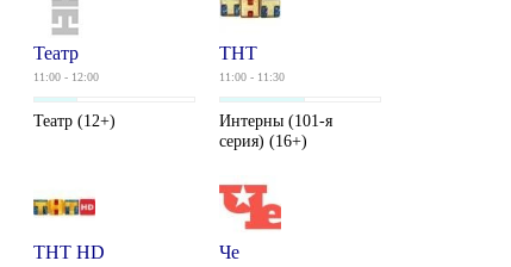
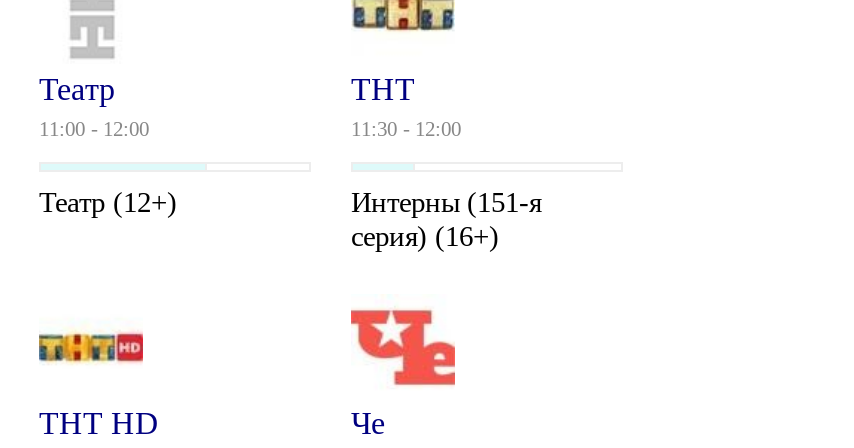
[219,70,285,83] 11:00 - 11:30 -> [351,118,461,140] 11:30 - 12:00
[219,111,332,130] Интерны (101-я -> [351,186,541,218] Интерны (151-я

